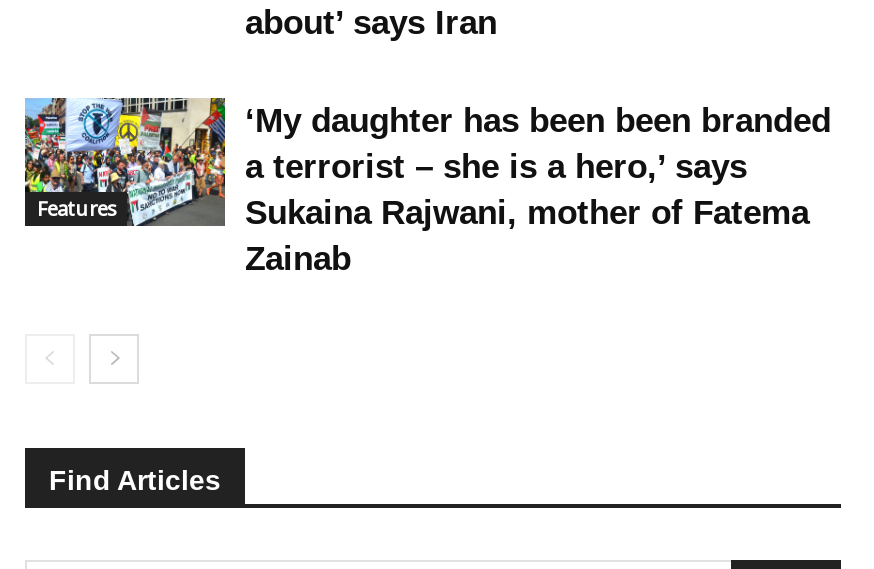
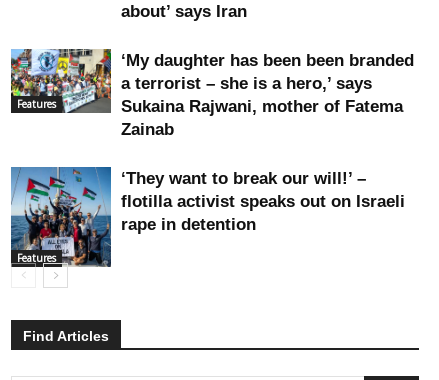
none -> [10,166,112,268] [image] | Features
none -> [121,169,405,234] ‘They want to break our will!’ – | flotilla activist speaks out on Israeli | rape in detention

